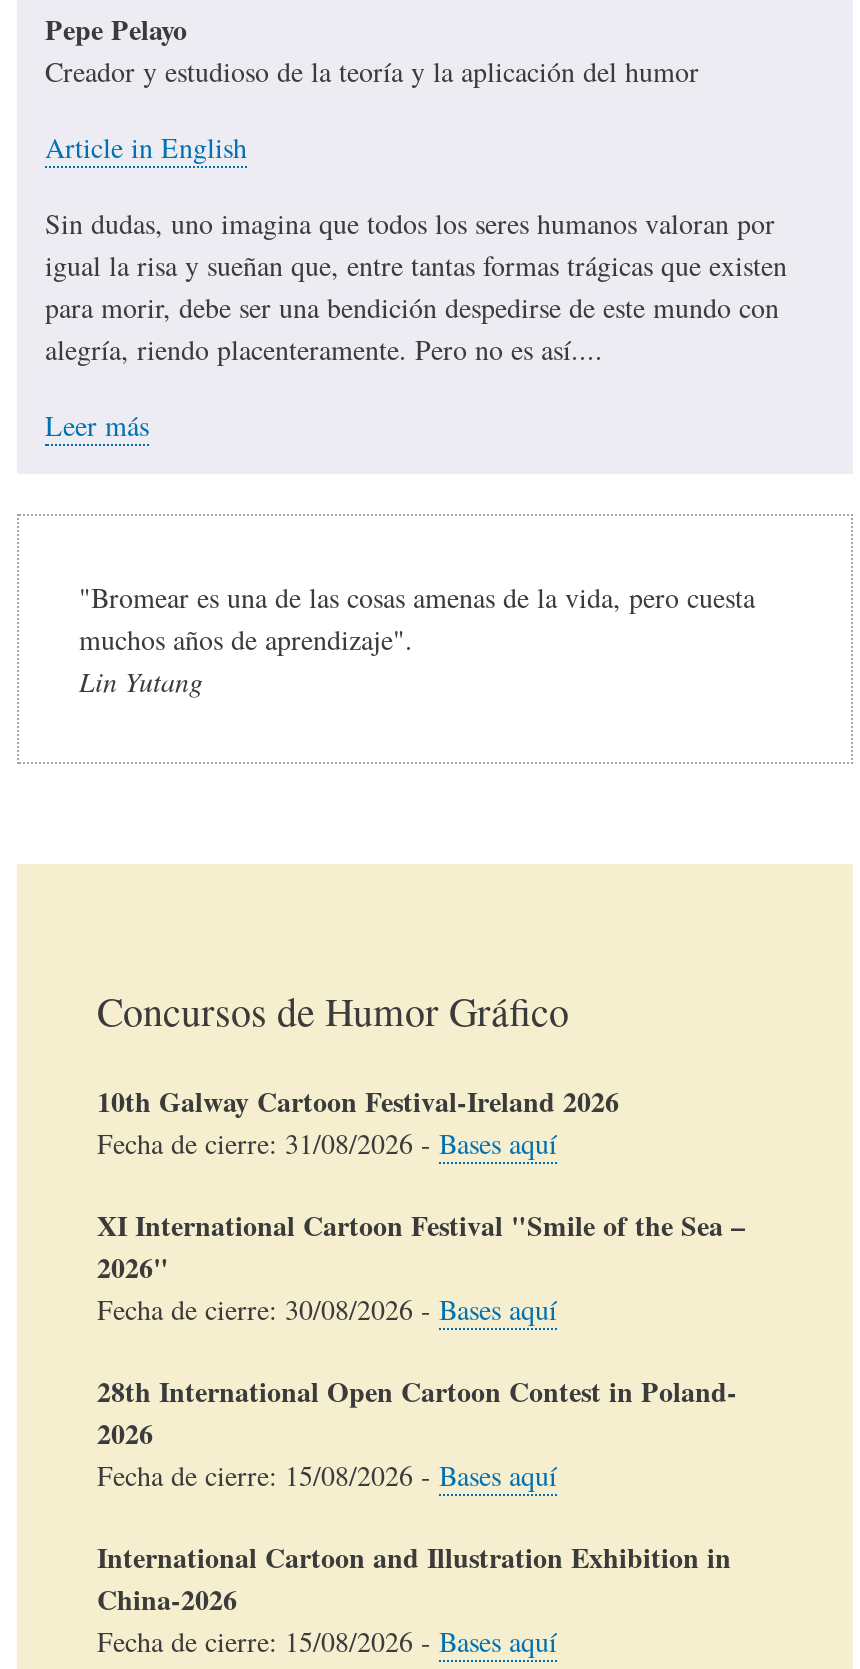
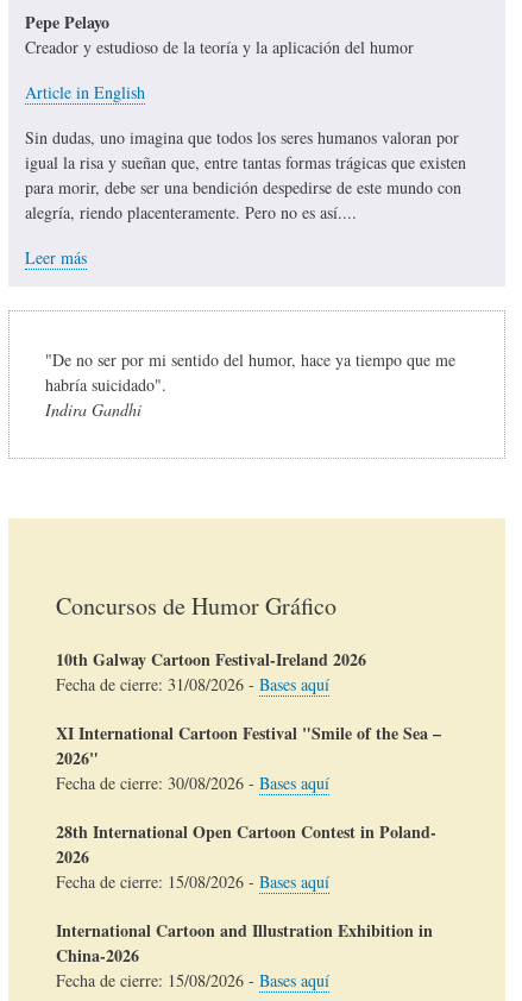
[79,577,755,699] "Bromear es una de las cosas amenas de la vida, pero cuesta | muchos años de aprendizaje". | Lin Yutang -> [45,348,455,420] "De no ser por mi sentido del humor, hace ya tiempo que me | habría suicidado". | Indira Gandhi

